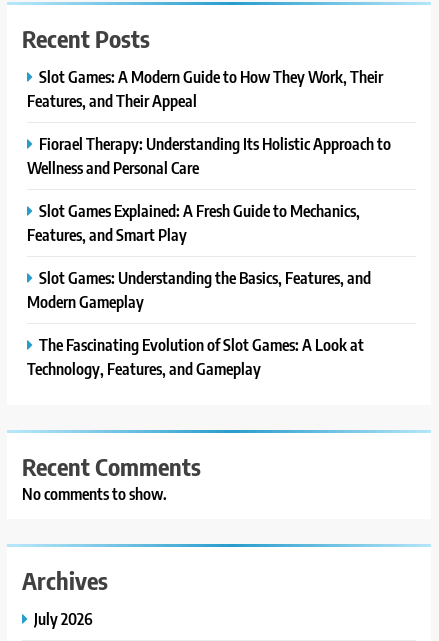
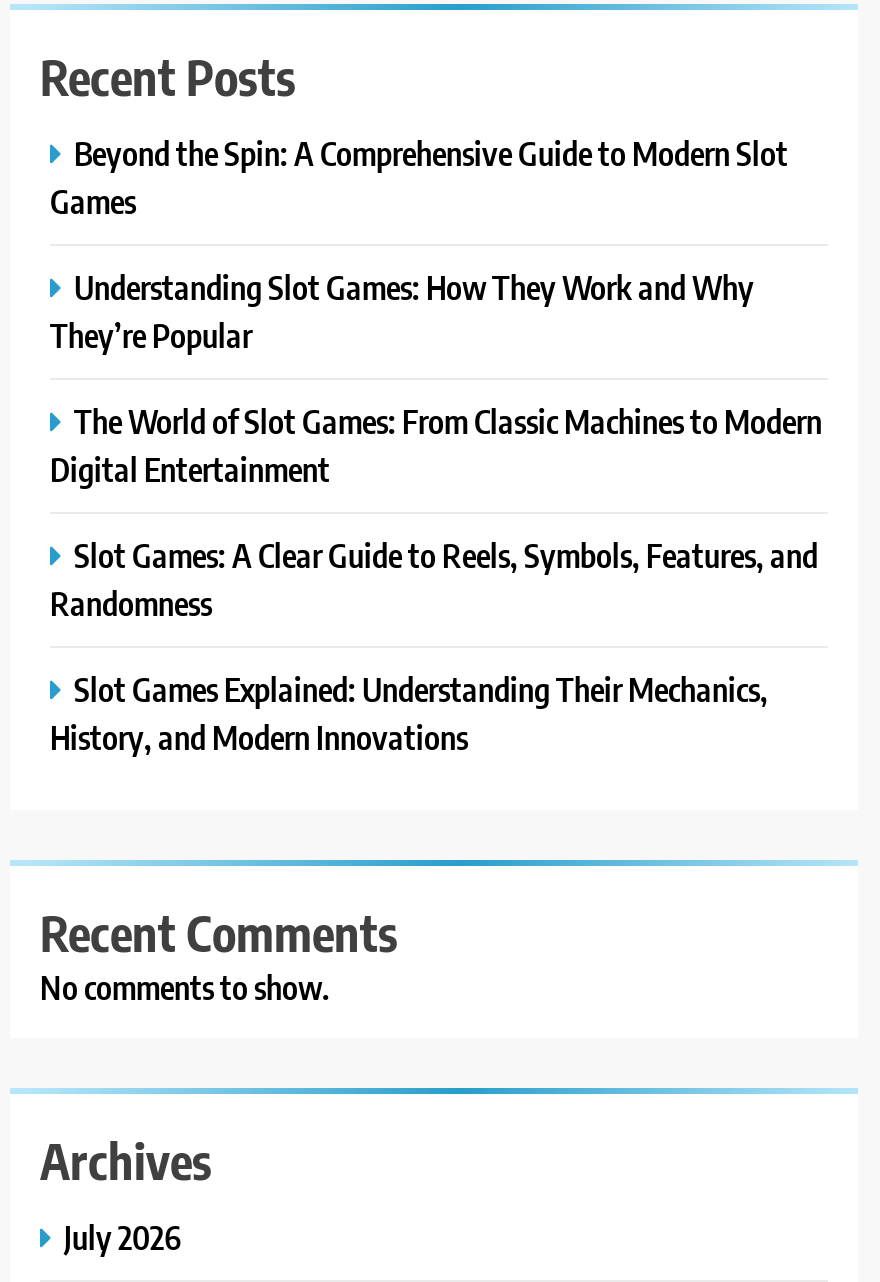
[27,66,383,111] Slot Games: A Modern Guide to How They Work, Their | Features, and Their Appeal -> [50,132,788,222] Beyond the Spin: A Comprehensive Guide to Modern Slot | Games
[27,133,391,178] Fiorael Therapy: Understanding Its Holistic Approach to | Wellness and Personal Care -> [50,266,754,356] Understanding Slot Games: How They Work and Why | They’re Popular
[27,200,360,245] Slot Games Explained: A Fresh Guide to Mechanics, | Features, and Smart Play -> [50,400,822,490] The World of Slot Games: From Classic Machines to Modern | Digital Entertainment
[27,267,371,312] Slot Games: Understanding the Basics, Features, and | Modern Gameplay -> [50,534,818,624] Slot Games: A Clear Guide to Reels, Symbols, Features, and | Randomness
[27,334,364,379] The Fascinating Evolution of Slot Games: A Look at | Technology, Features, and Gameplay -> [50,668,768,758] Slot Games Explained: Understanding Their Mechanics, | History, and Modern Innovations

